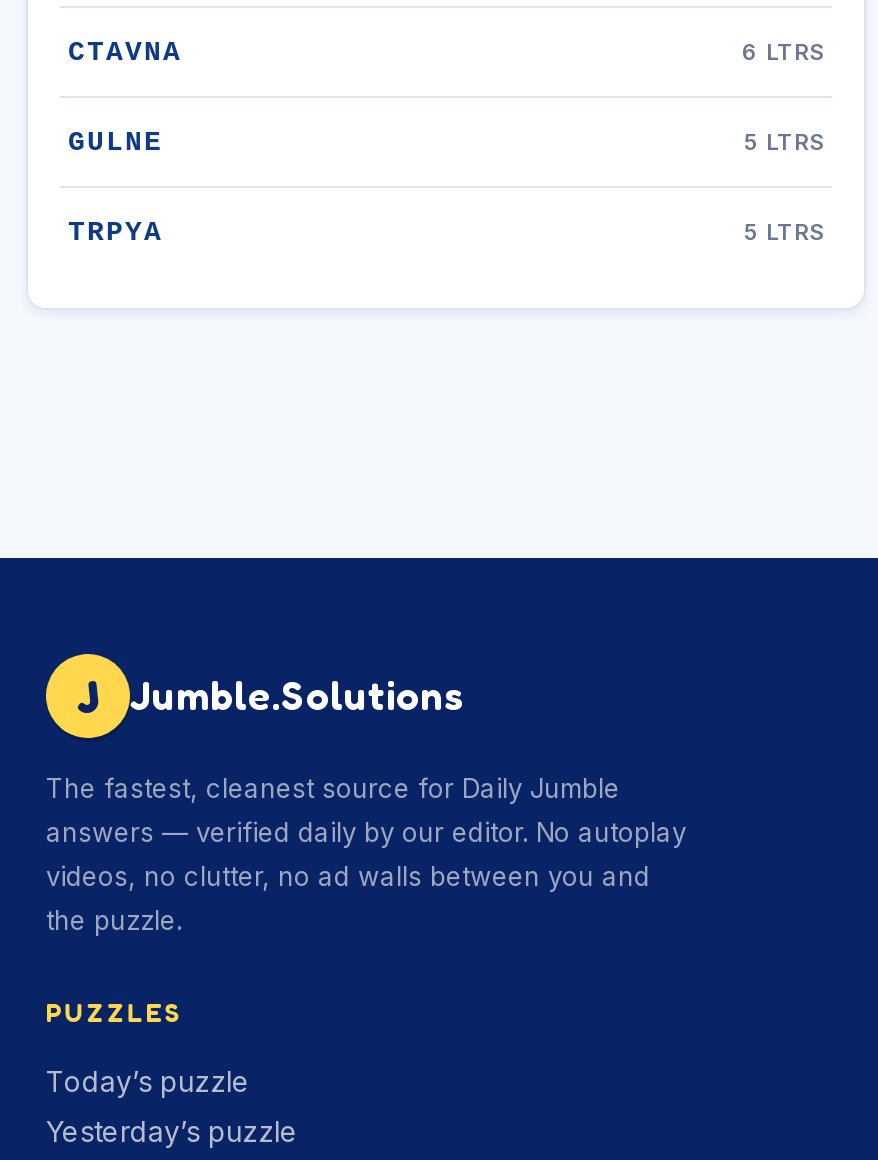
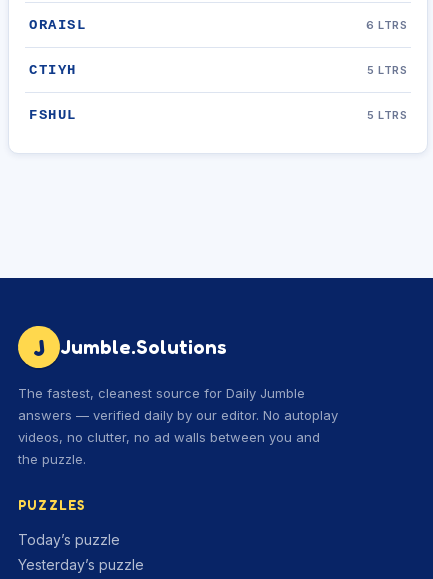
[68,36,182,68] CTAVNA -> [29,17,86,33] ORAISL
[68,126,163,158] GULNE -> [29,62,76,78] CTIYH
[68,216,163,248] TRPYA -> [29,107,76,123] FSHUL

